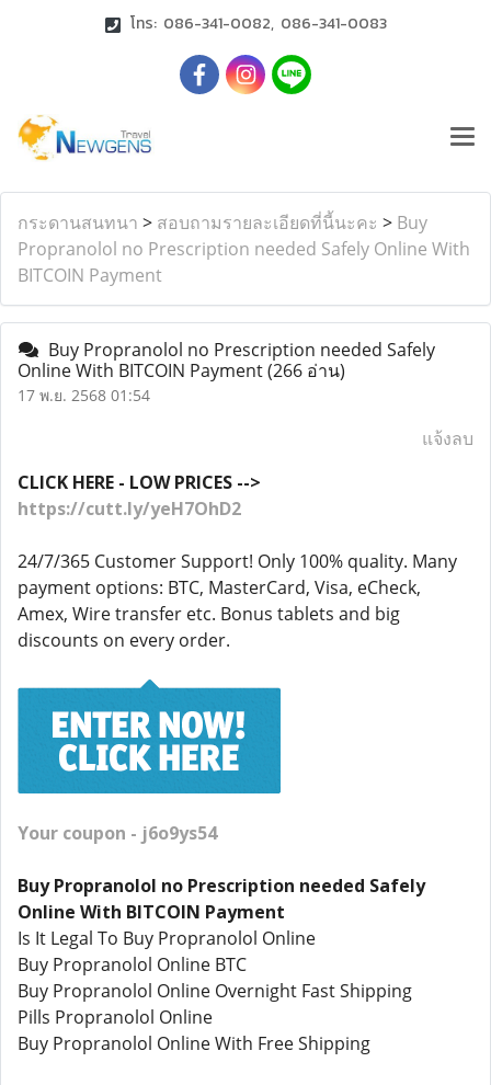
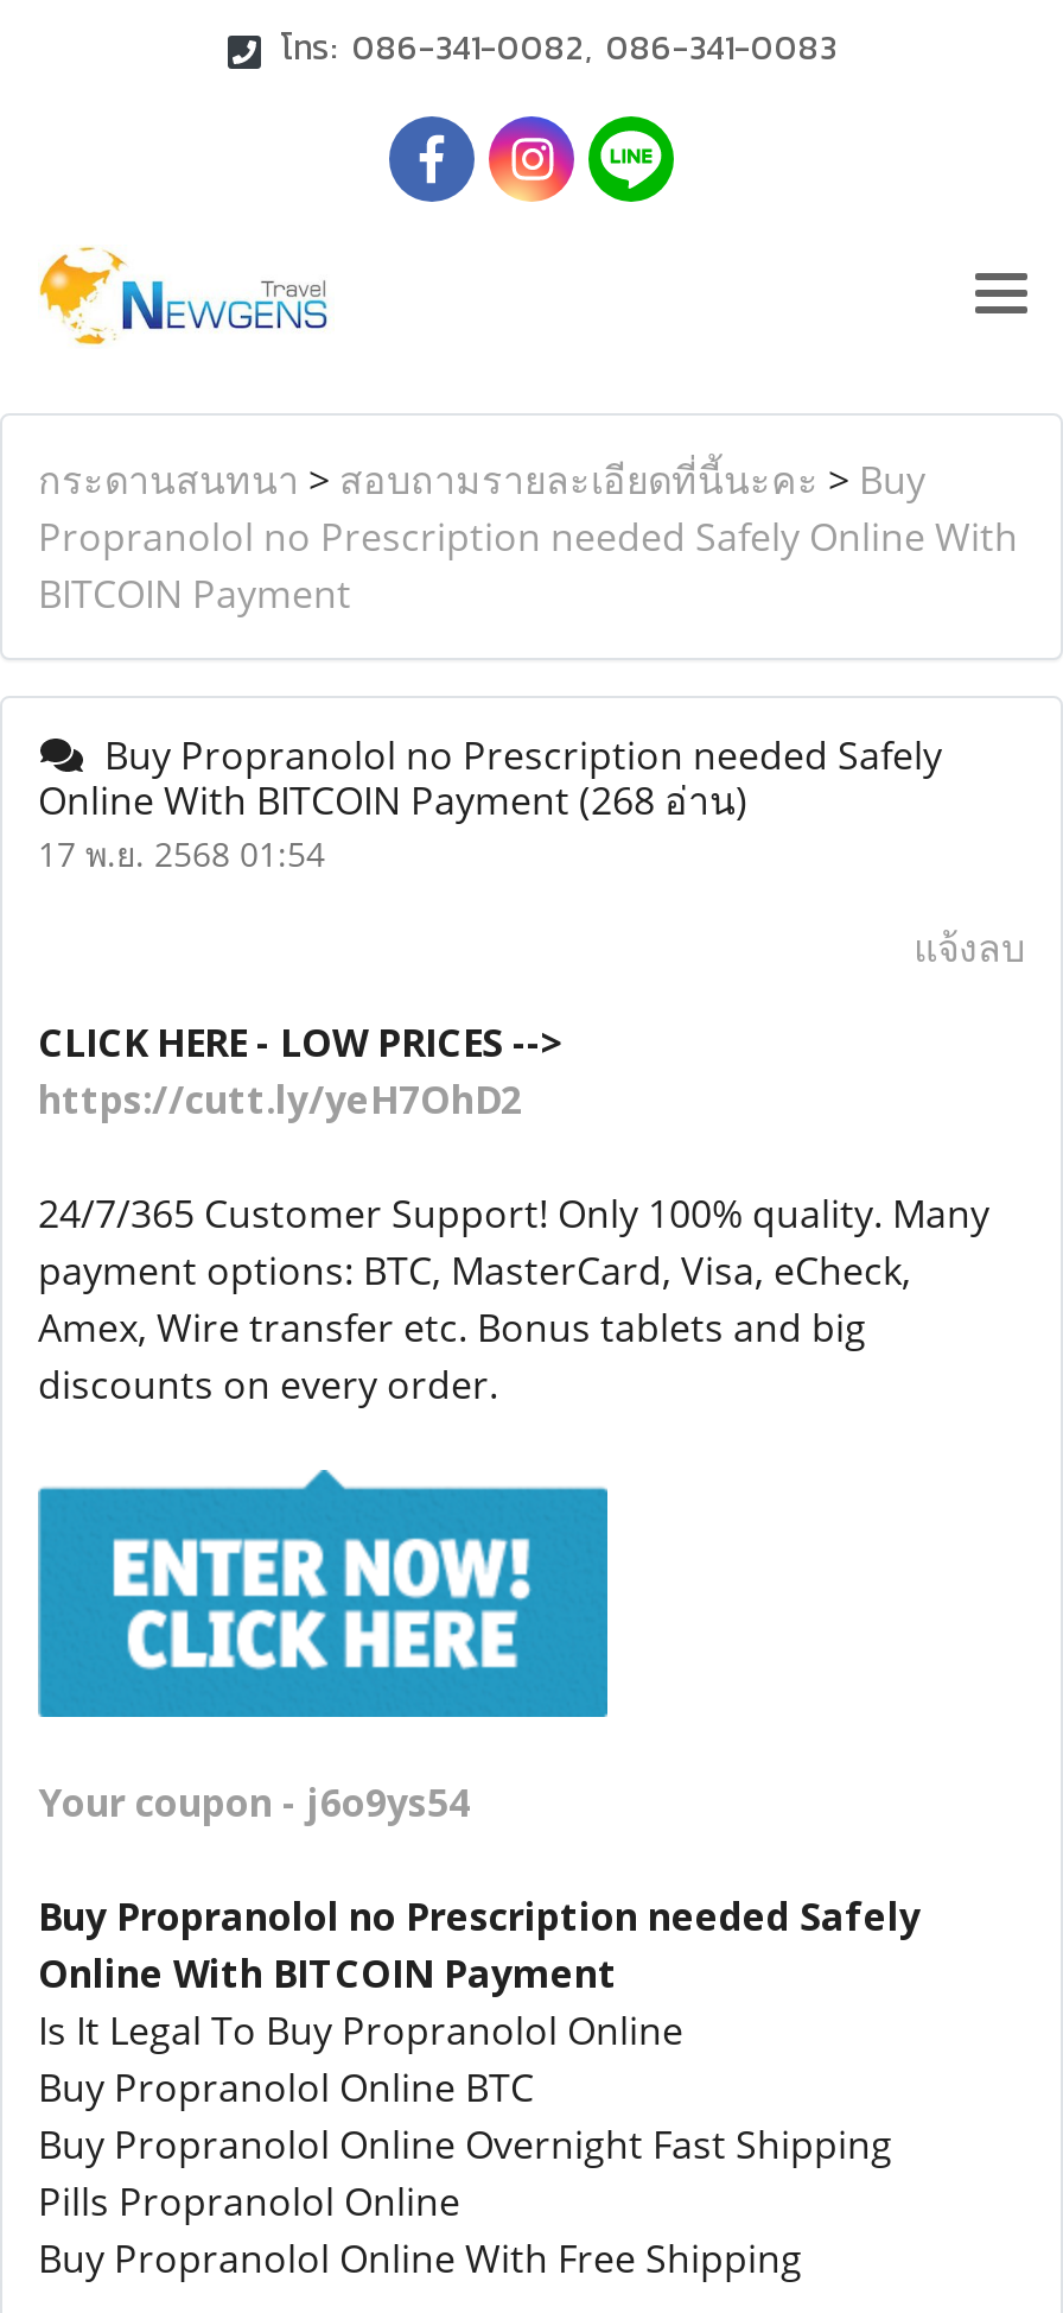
[18,358,345,382] Online With BITCOIN Payment (266 อ่าน) -> [38,774,747,826] Online With BITCOIN Payment (268 อ่าน)

